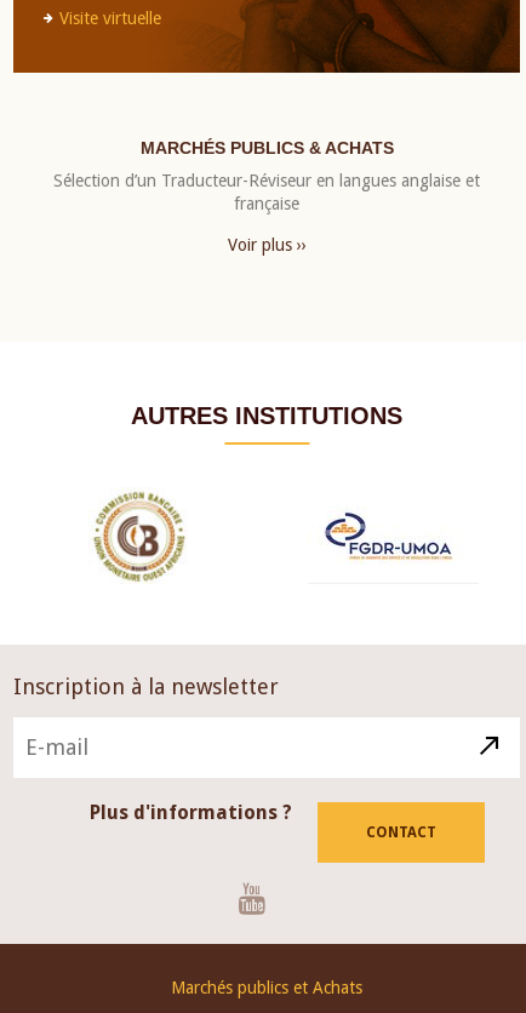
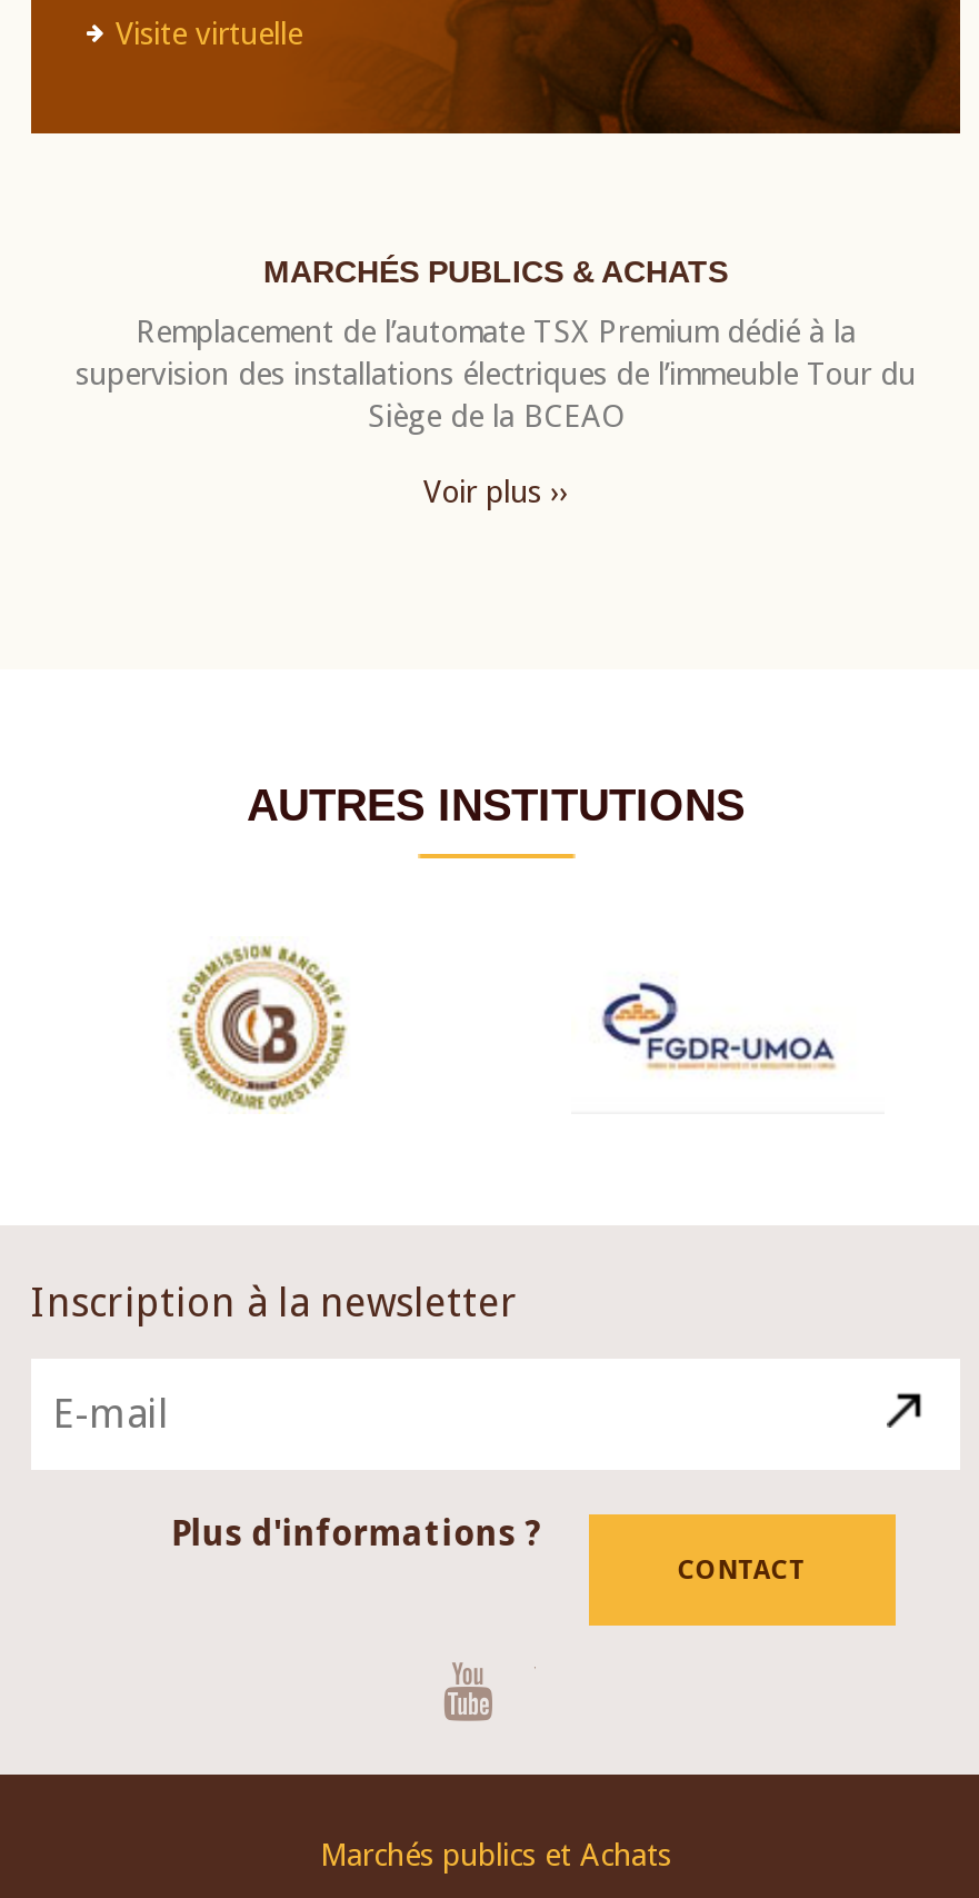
[53,171,480,213] Sélection d’un Traducteur-Réviseur en langues anglaise et | française -> [76,314,916,434] Remplacement de l’automate TSX Premium dédié à la | supervision des installations électriques de l’immeuble Tour du | Siège de la BCEAO

